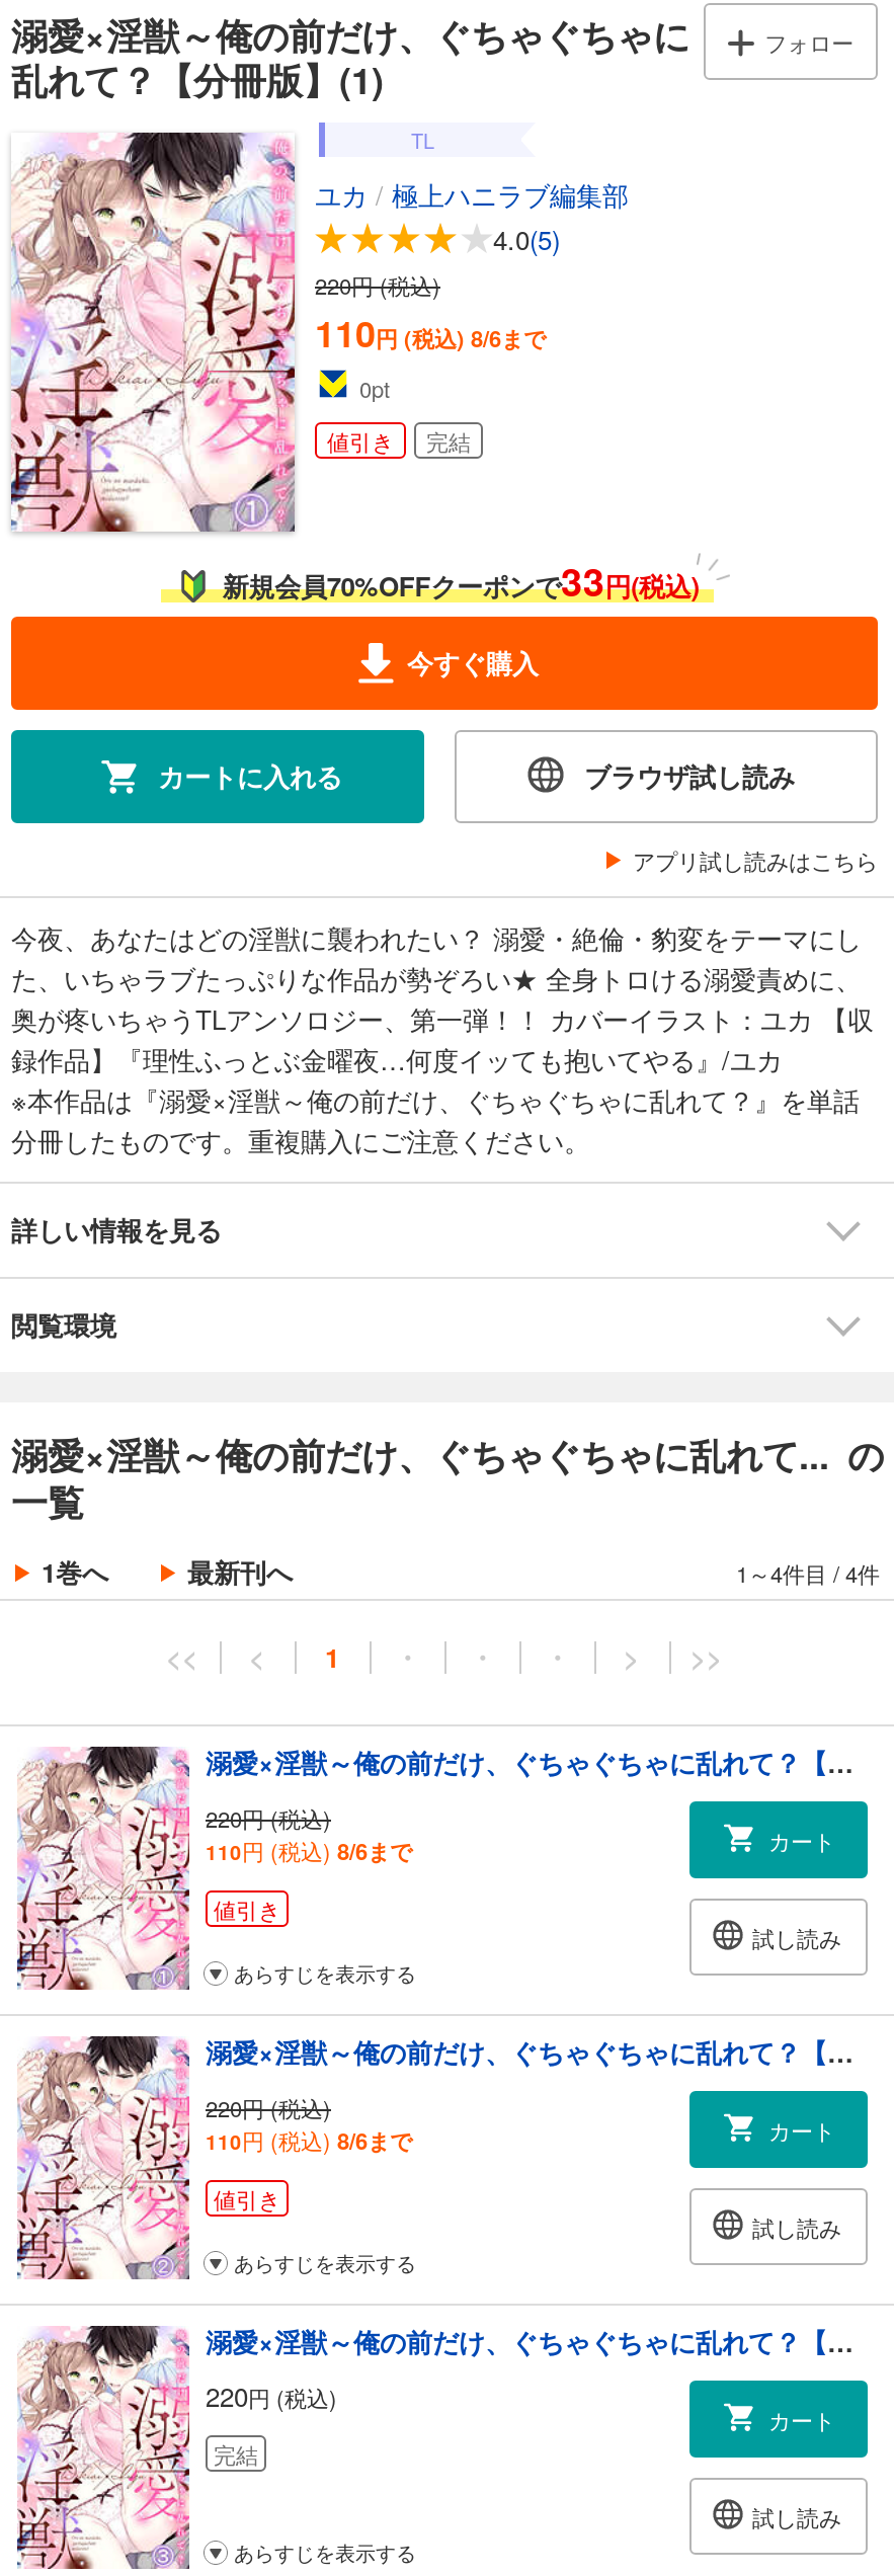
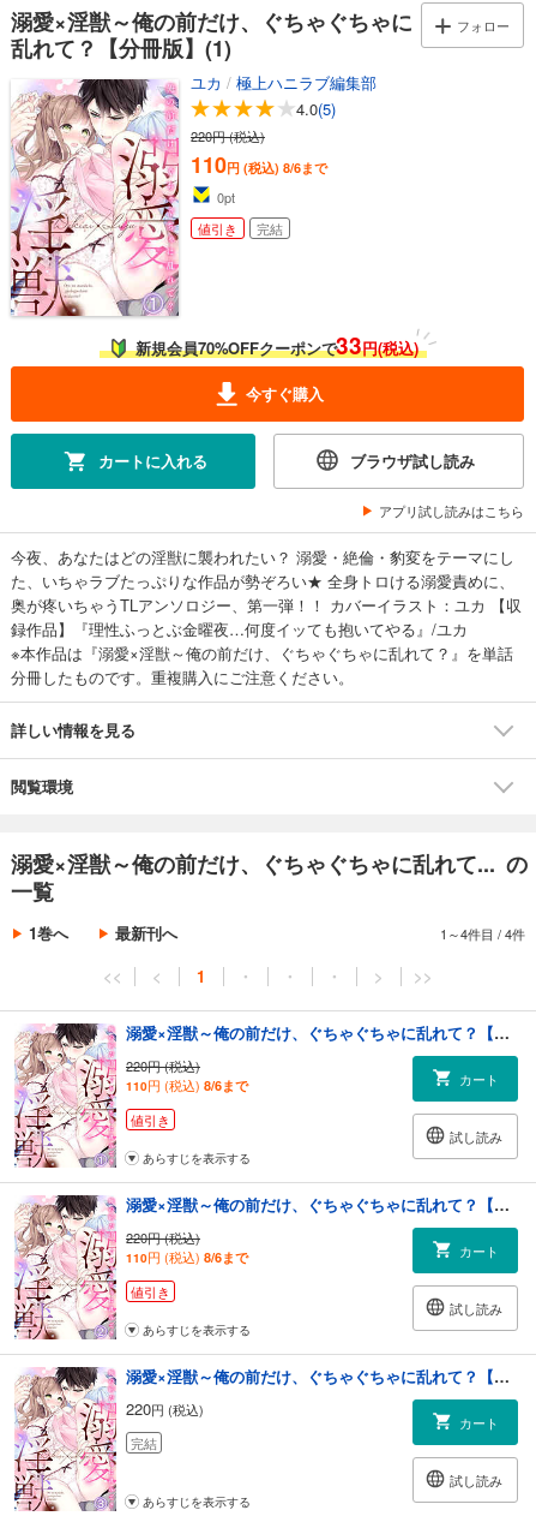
[411,127,435,155] TL -> none
moved [315,175,629,457] -> [191,71,377,238]: ユカ/極上ハニラブ編集部 | 4.0(5) | 110円 (税込)8/6まで | 0pt | 値引き | 完結
[11,202,297,442] [image] -> [11,120,180,229] [image]

